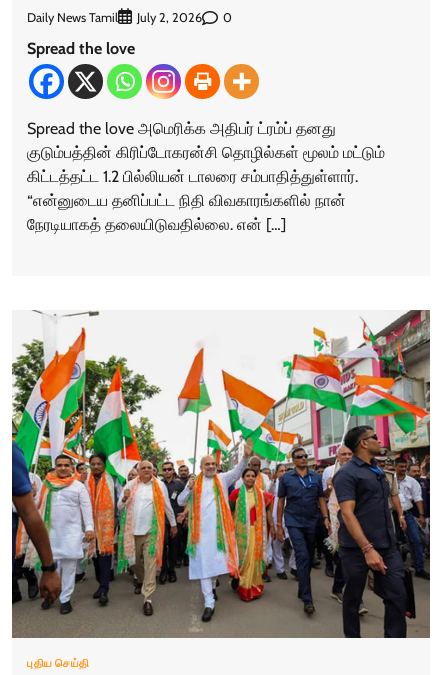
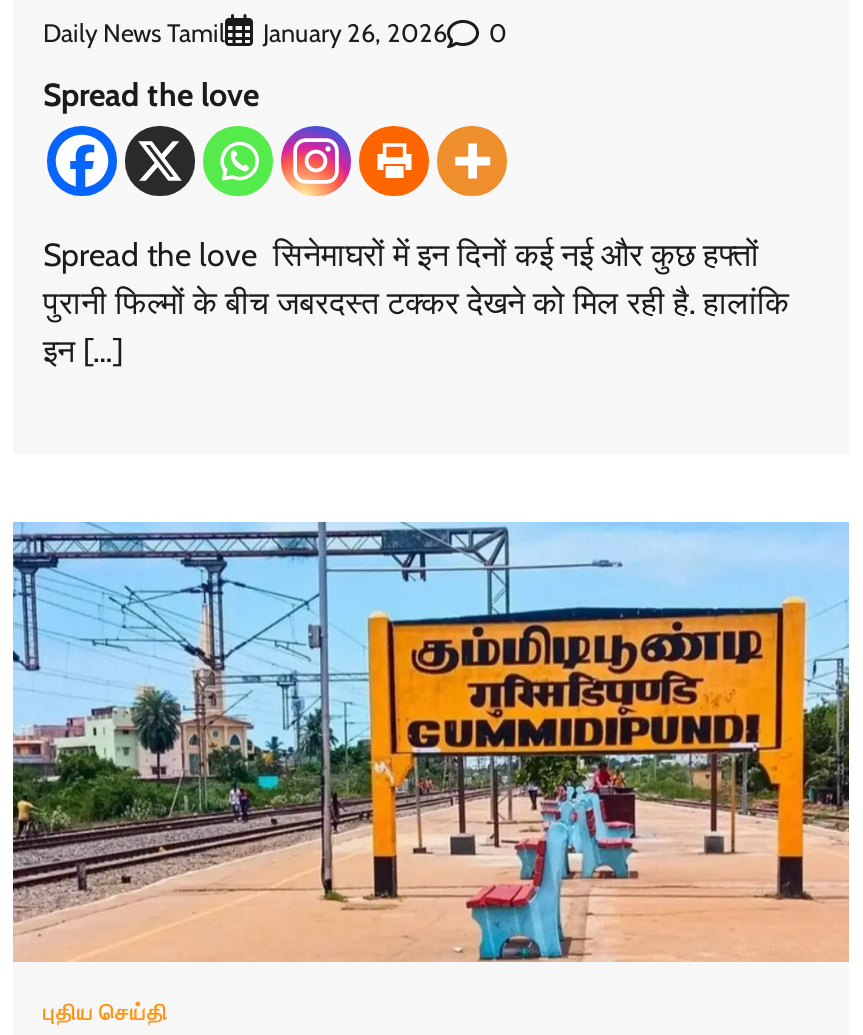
[137,10,202,25] July 2, 2026 -> [263,19,447,49] January 26, 2026
[27,119,385,234] Spread the love அமெரிக்க அதிபர் ட்ரம்ப் தனது | குடும்பத்தின் கிரிப்டோகரன்சி தொழில்கள் மூலம் மட்டும் | கிட்டத்தட்ட 1.2 பில்லியன் டாலரை சம்பாதித்துள்ளார். | “என்னுடைய தனிப்பட்ட நிதி விவகாரங்களில் நான் | நேரடியாகத் தலையிடுவதில்லை. என் […] -> [43,237,789,371] Spread the love सिनेमाघरों में इन दिनों कई नई और कुछ हफ्तों | पुरानी फिल्मों के बीच जबरदस्त टक्कर देखने को मिल रही है. हालांकि | इन […]
[11,309,431,639] [image] -> [11,520,849,962] [image]

